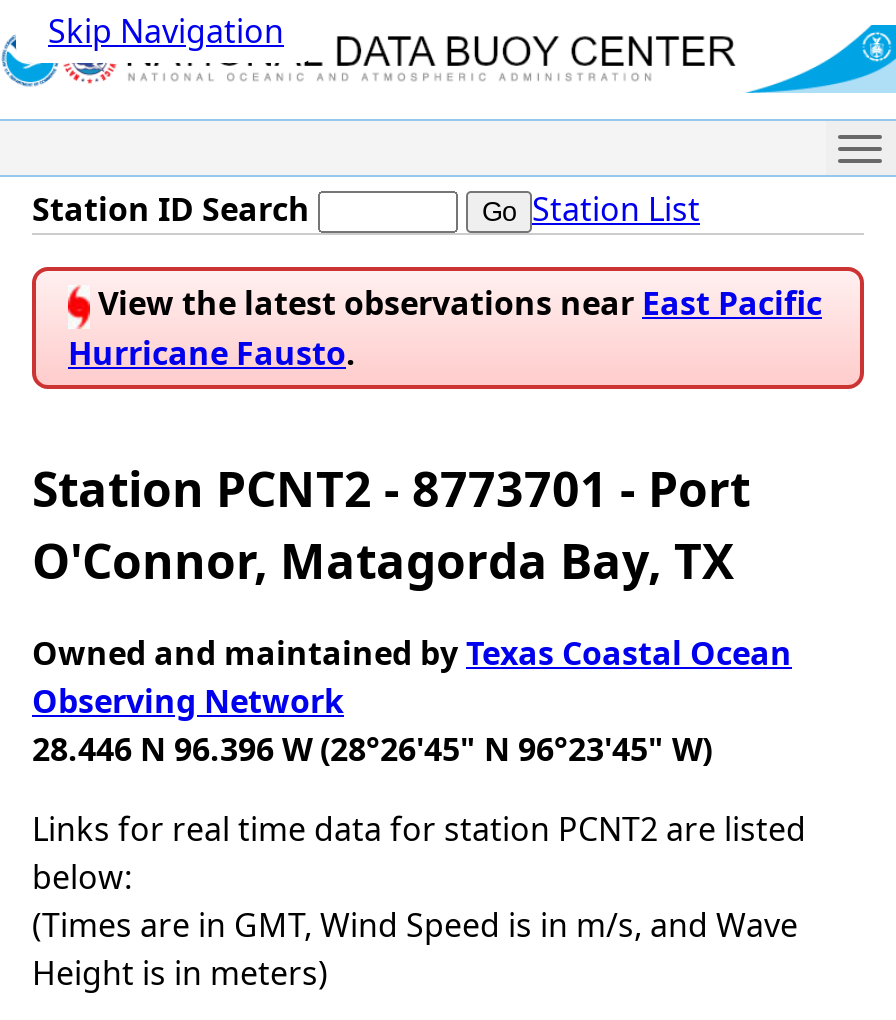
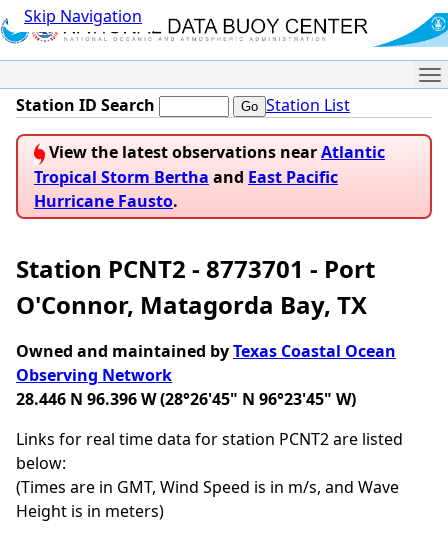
[90,282,822,326] View the latest observations near East Pacific -> [34,141,385,188] View the latest observations near Atlantic | Tropical Storm Bertha and East Pacific

